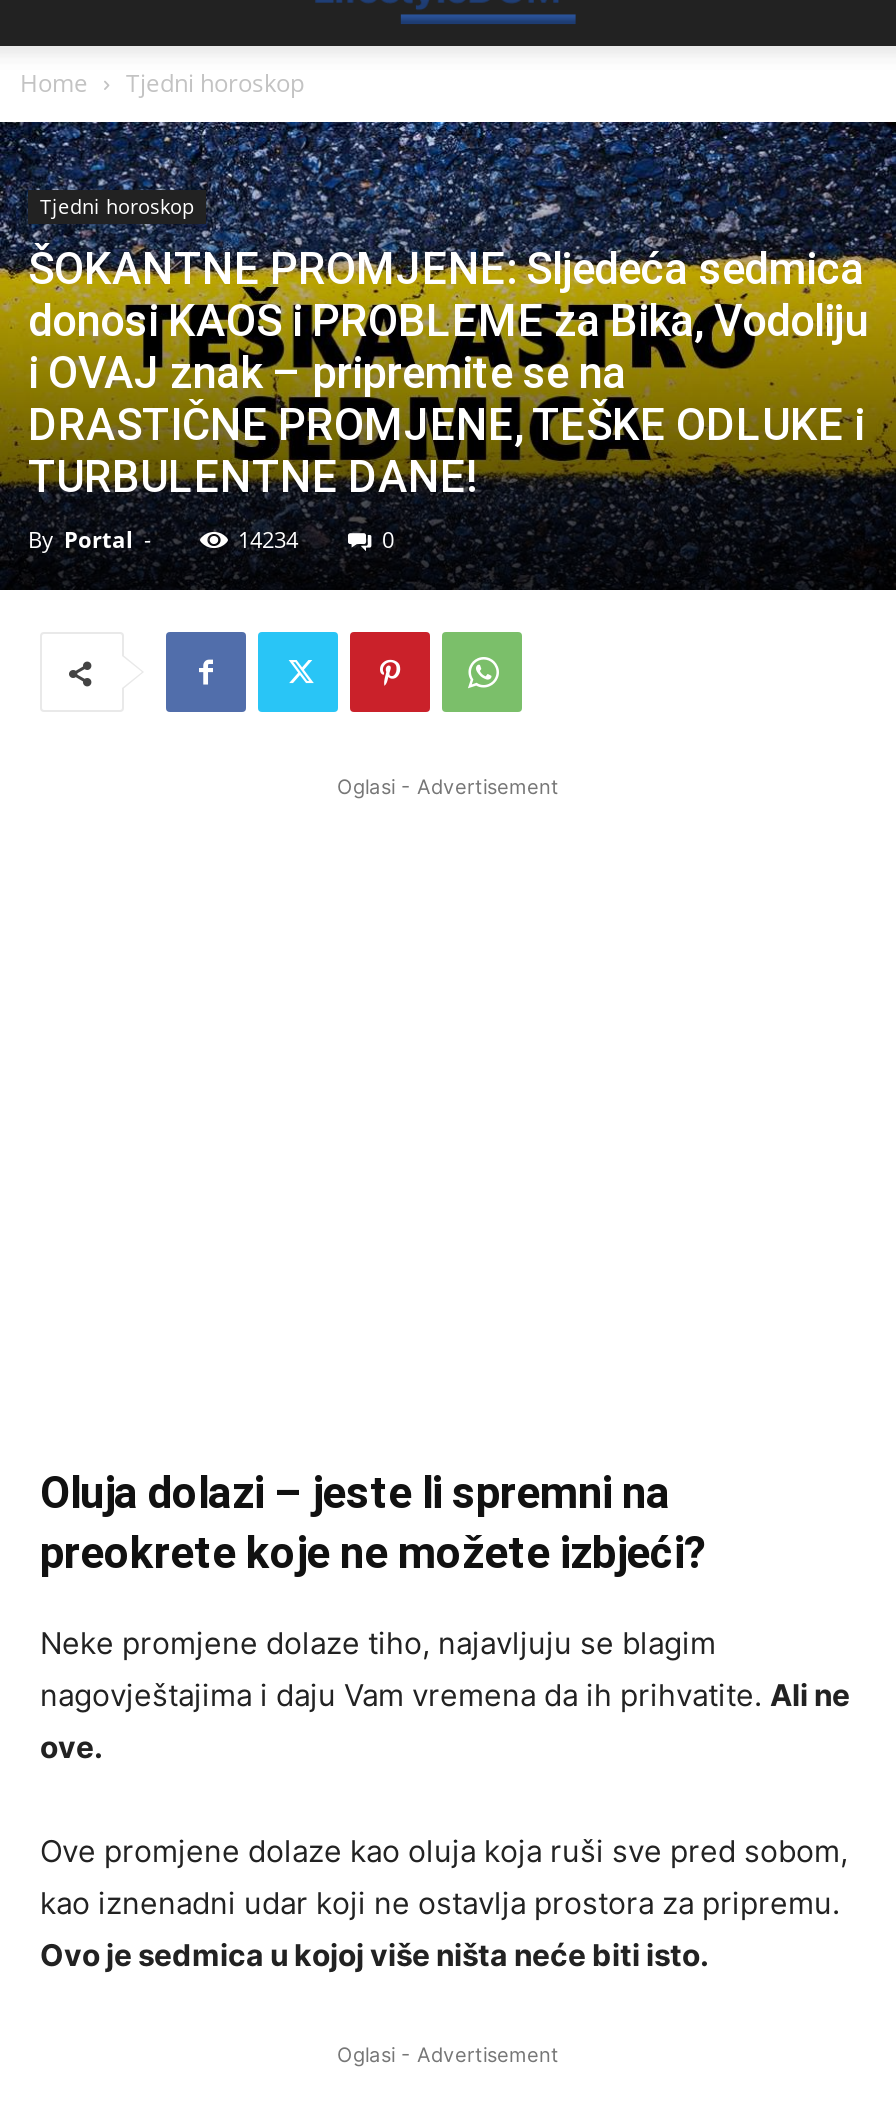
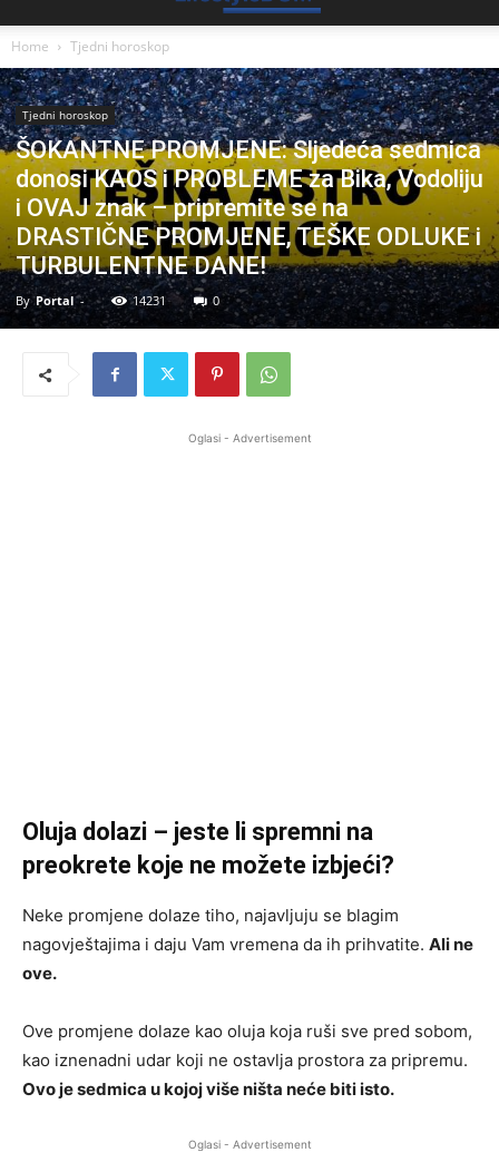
[238,525,298,555] 14234 -> [133,292,166,309] 14231

